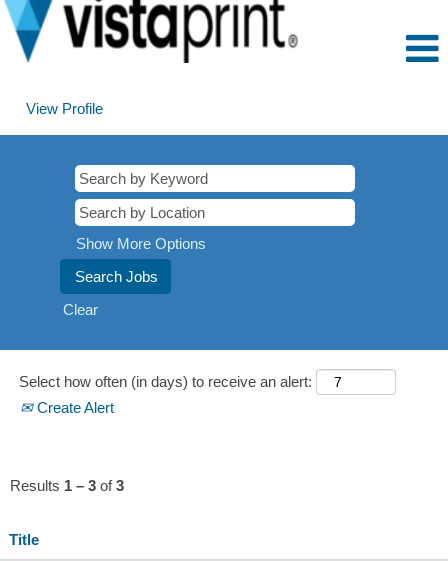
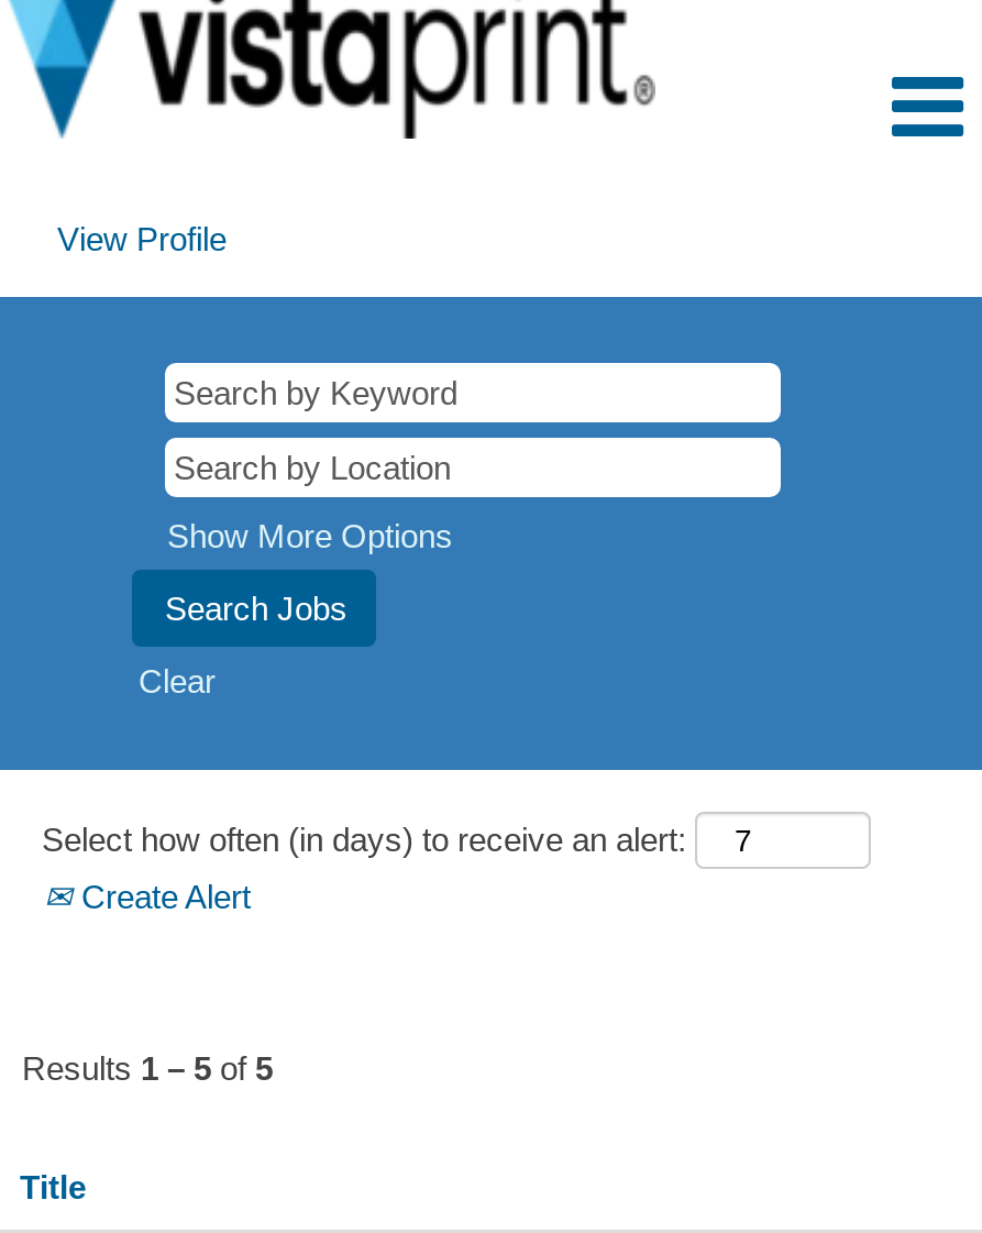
[10,477,124,494] Results 1 – 3 of 3 -> [22,1049,273,1087] Results 1 – 5 of 5

